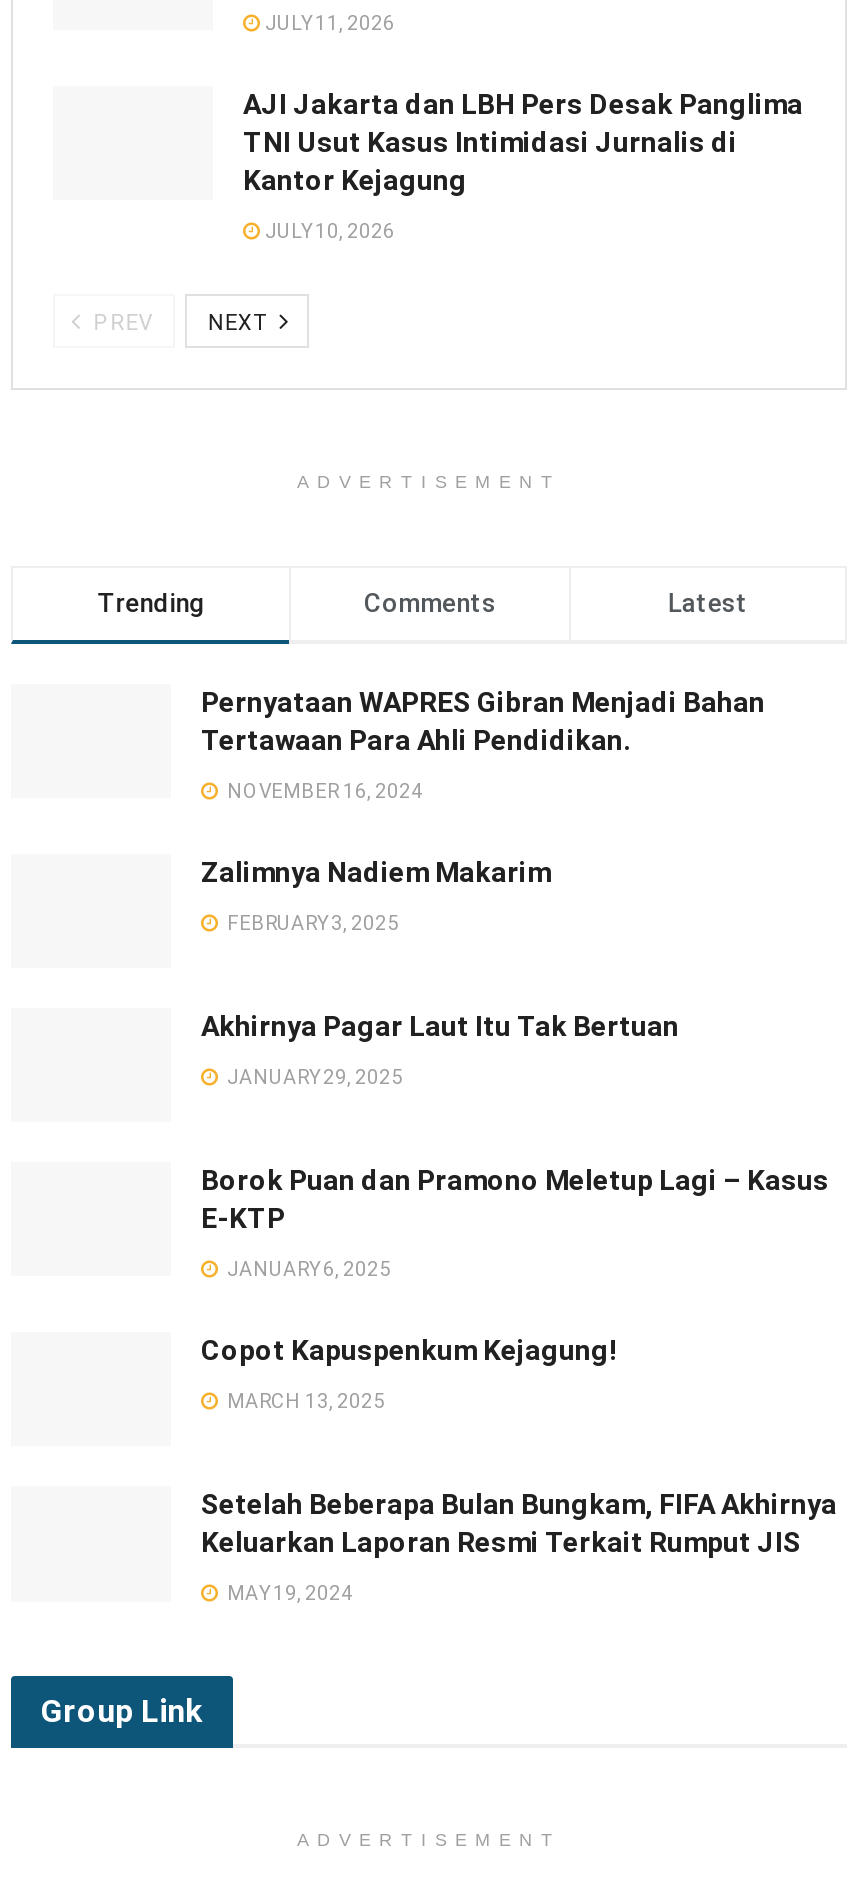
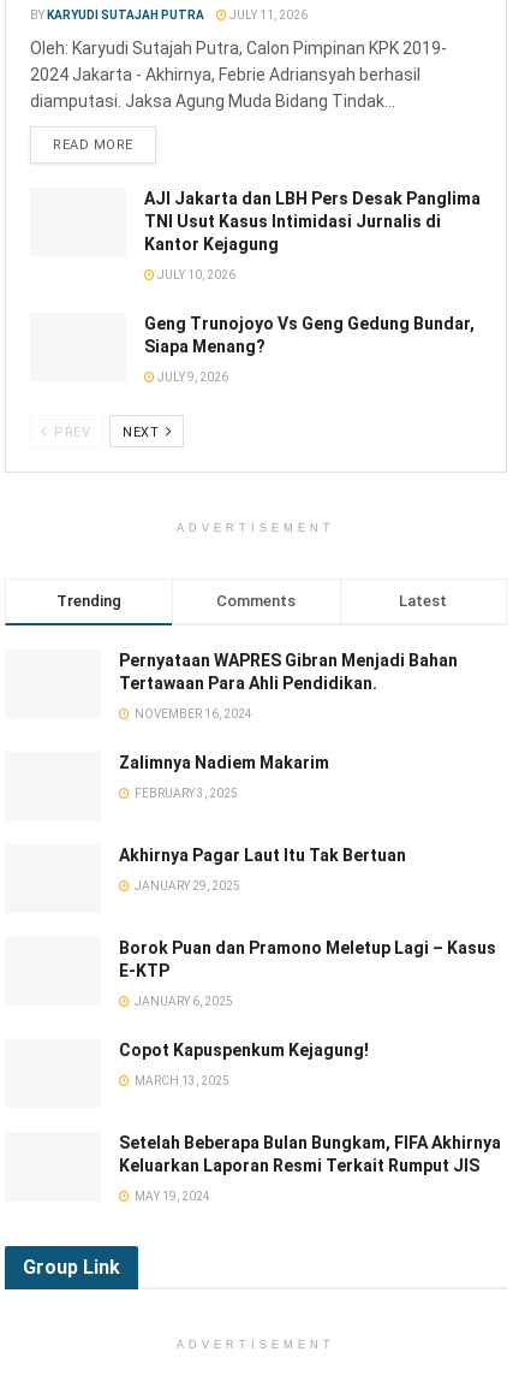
none -> [30,8,204,22] BY KARYUDI SUTAJAH PUTRA
none -> [30,38,447,153] Oleh: Karyudi Sutajah Putra, Calon Pimpinan KPK 2019- | 2024 Jakarta - Akhirnya, Febrie Adriansyah berhasil | diamputasi. Jaksa Agung Muda Bidang Tindak... | READ MORE
none -> [144,314,475,384] Geng Trunojoyo Vs Geng Gedung Bundar, | Siapa Menang? | JULY 9, 2026

